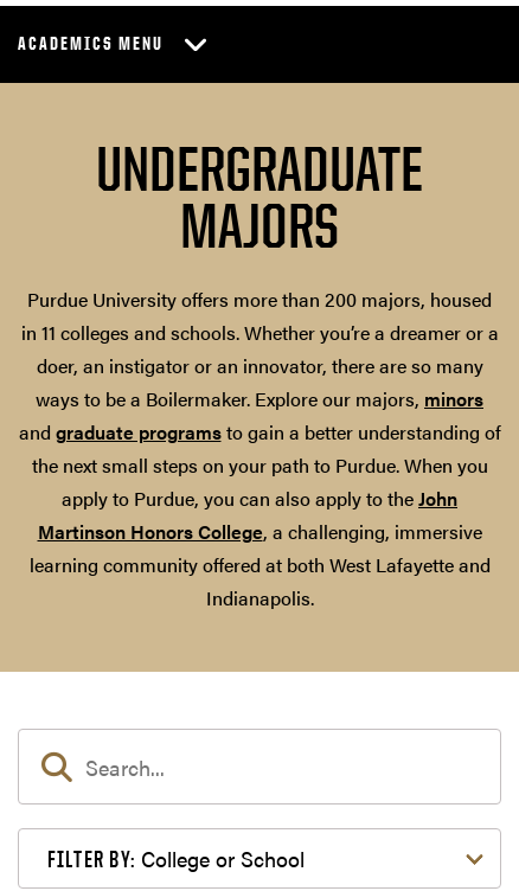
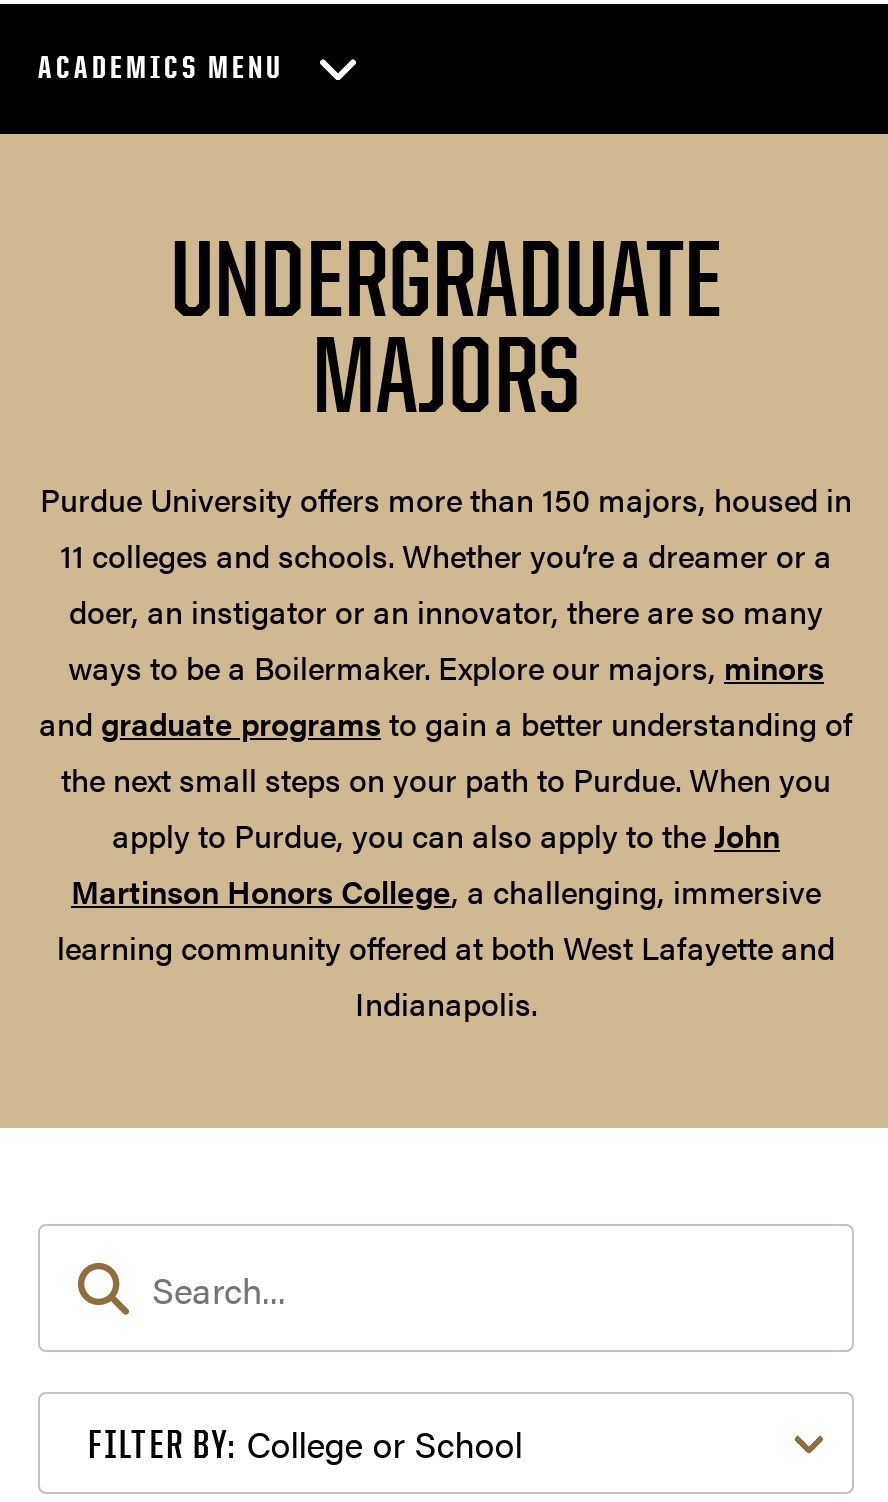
[21,286,498,346] Purdue University offers more than 200 majors, housed | in 11 colleges and schools. Whether you’re a dreamer or a -> [40,476,852,578] Purdue University offers more than 150 majors, housed in | 11 colleges and schools. Whether you’re a dreamer or a

